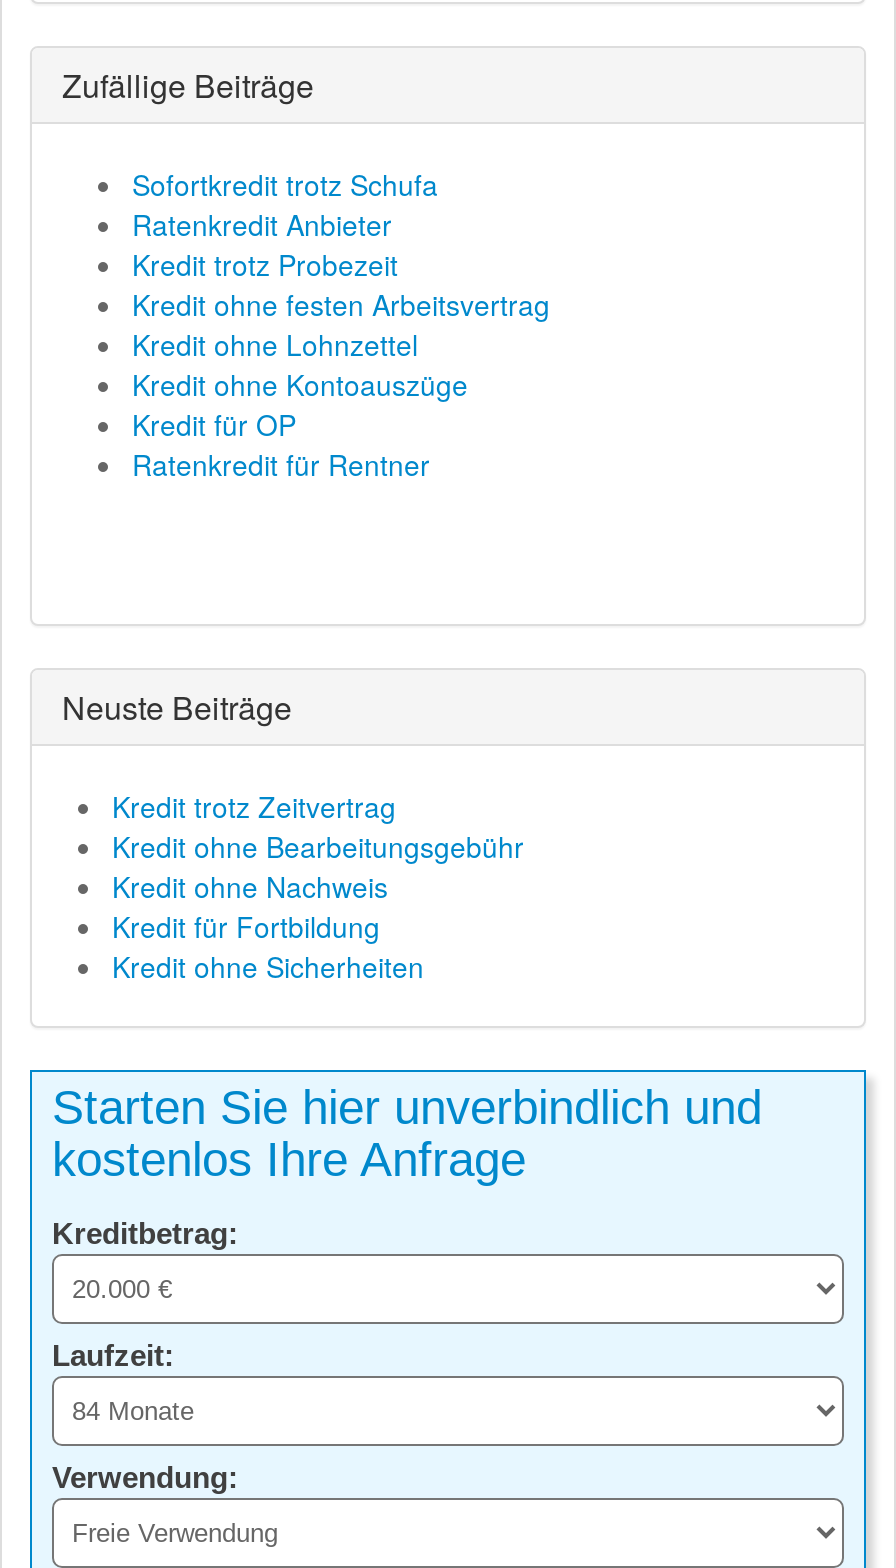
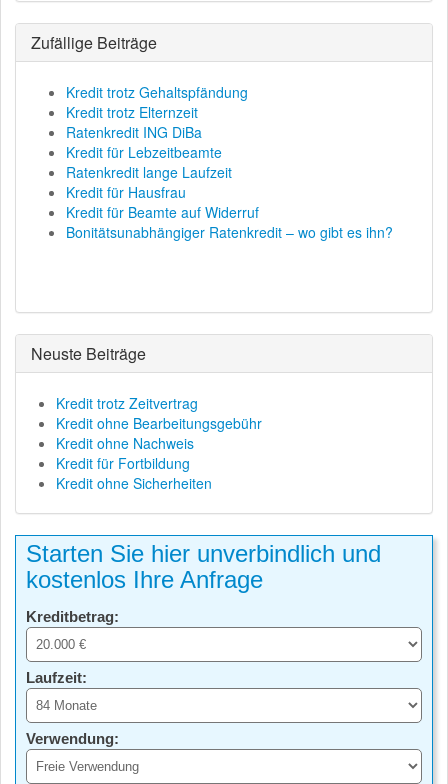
[132,165,550,485] Sofortkredit trotz Schufa | Ratenkredit Anbieter | Kredit trotz Probezeit | Kredit ohne festen Arbeitsvertrag | Kredit ohne Lohnzettel | Kredit ohne Kontoauszüge | Kredit für OP | Ratenkredit für Rentner -> [66,82,393,242] Kredit trotz Gehaltspfändung | Kredit trotz Elternzeit | Ratenkredit ING DiBa | Kredit für Lebzeitbeamte | Ratenkredit lange Laufzeit | Kredit für Hausfrau | Kredit für Beamte auf Widerruf | Bonitätsunabhängiger Ratenkredit – wo gibt es ihn?

